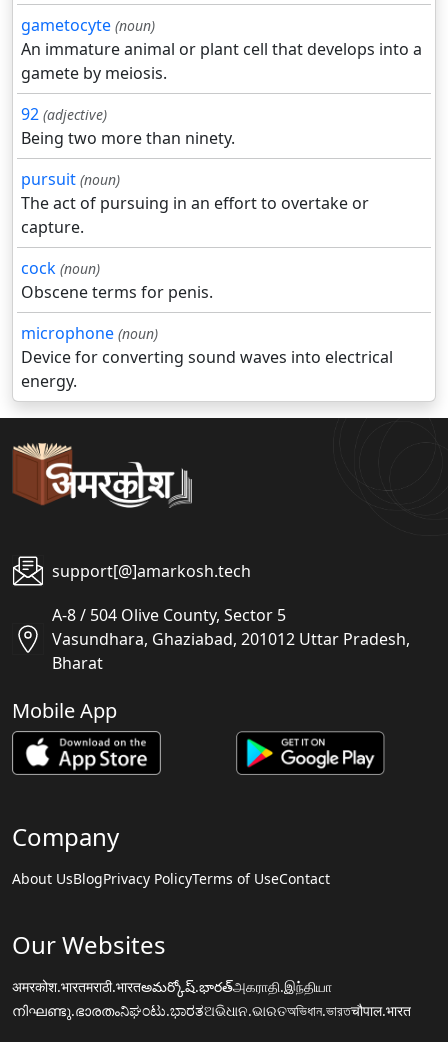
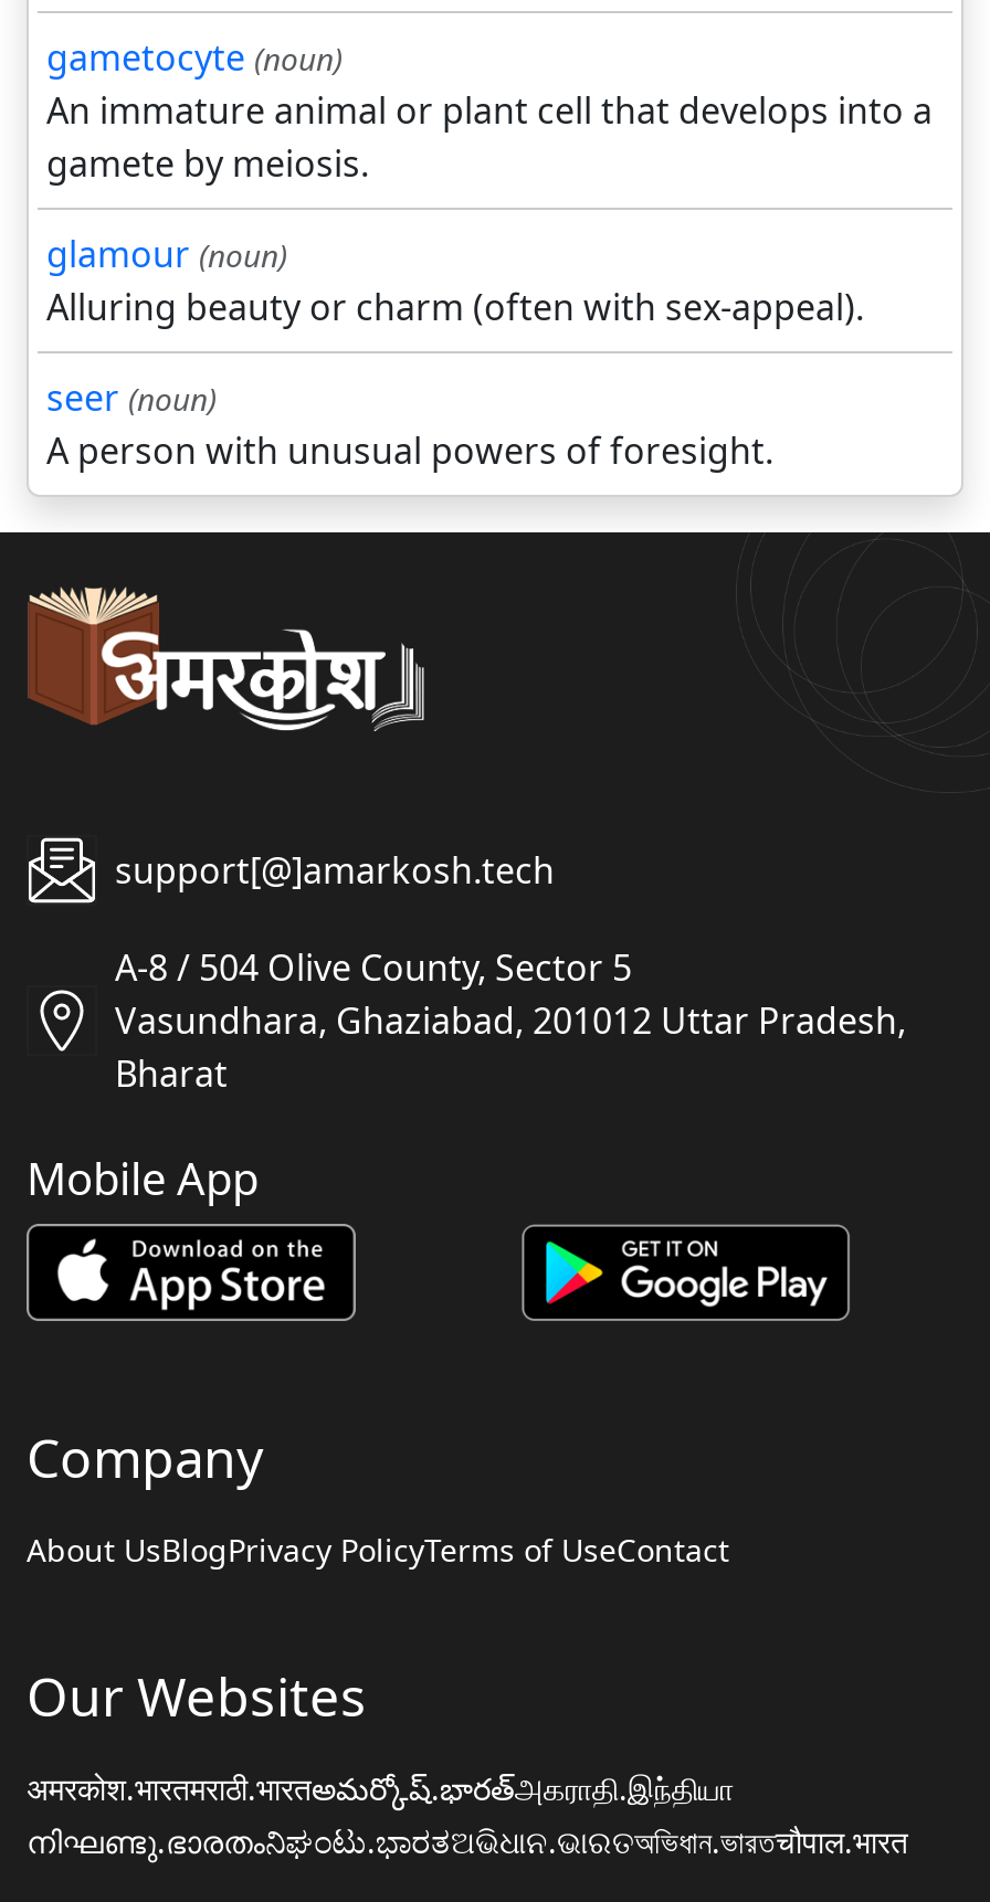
[21,103,393,392] 92 (adjective) | Being two more than ninety. | pursuit (noun) | The act of pursuing in an effort to overtake or | capture. | cock (noun) | Obscene terms for penis. | microphone (noun) | Device for converting sound waves into electrical | energy. -> [46,230,864,475] glamour (noun) | Alluring beauty or charm (often with sex-appeal). | seer (noun) | A person with unusual powers of foresight.

